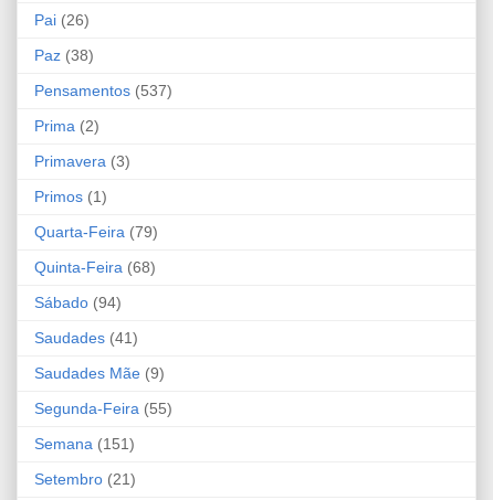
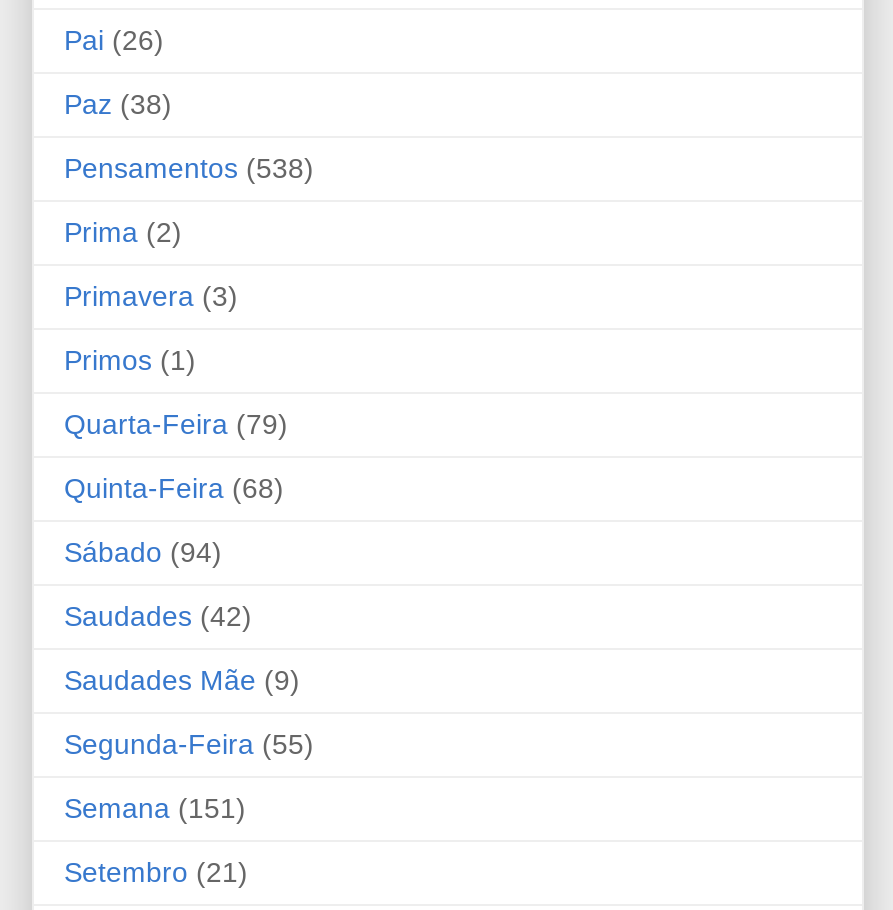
[34,82,172,99] Pensamentos (537) -> [64,152,314,184] Pensamentos (538)
[34,329,138,347] Saudades (41) -> [64,600,252,632] Saudades (42)

